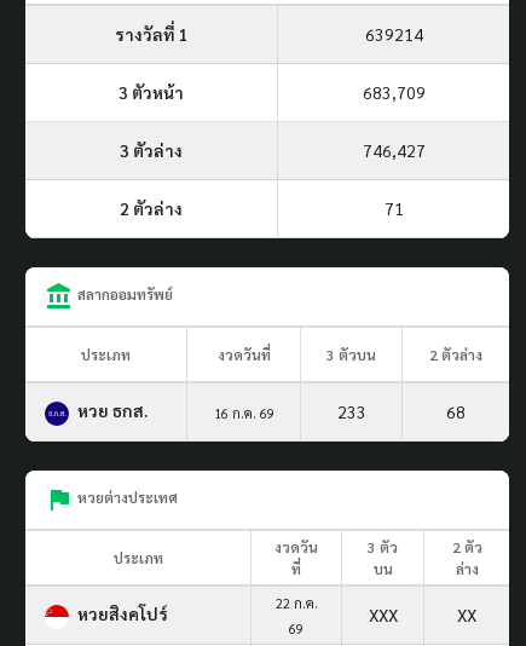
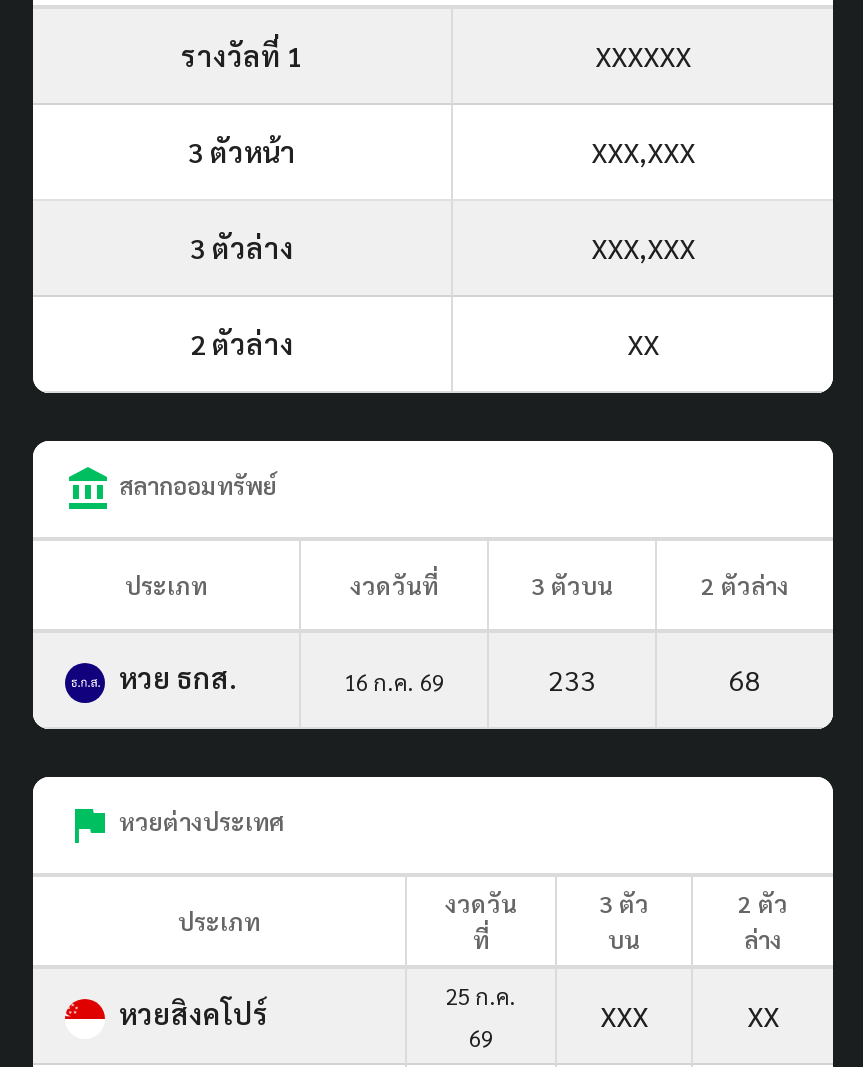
[365,23,423,45] 639214 -> [595,37,691,73] XXXXXX
[362,81,425,103] 683,709 -> [591,133,695,169] XXX,XXX
[362,139,425,161] 746,427 -> [591,229,695,265] XXX,XXX
[384,197,403,219] 71 -> [627,325,659,361] XX
[275,594,317,612] 22 ก.ค. -> [446,981,516,1011] 25 ก.ค.

